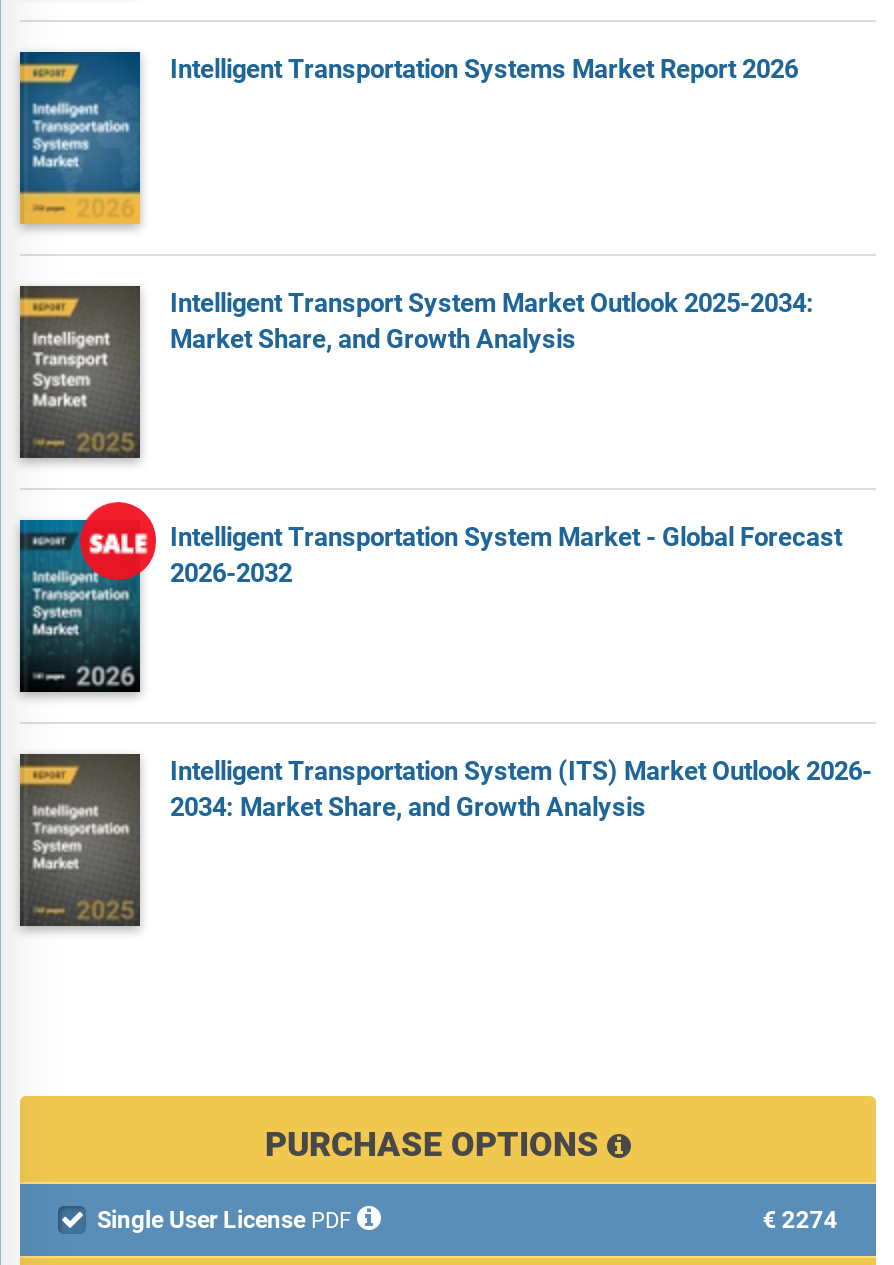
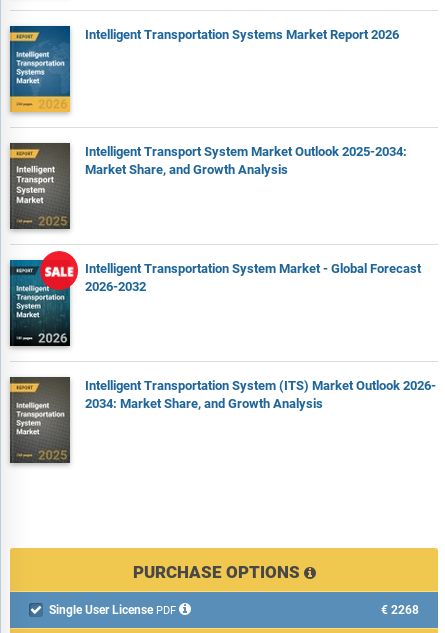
[782,1205,838,1233] €2274 -> [391,603,419,617] €2268

